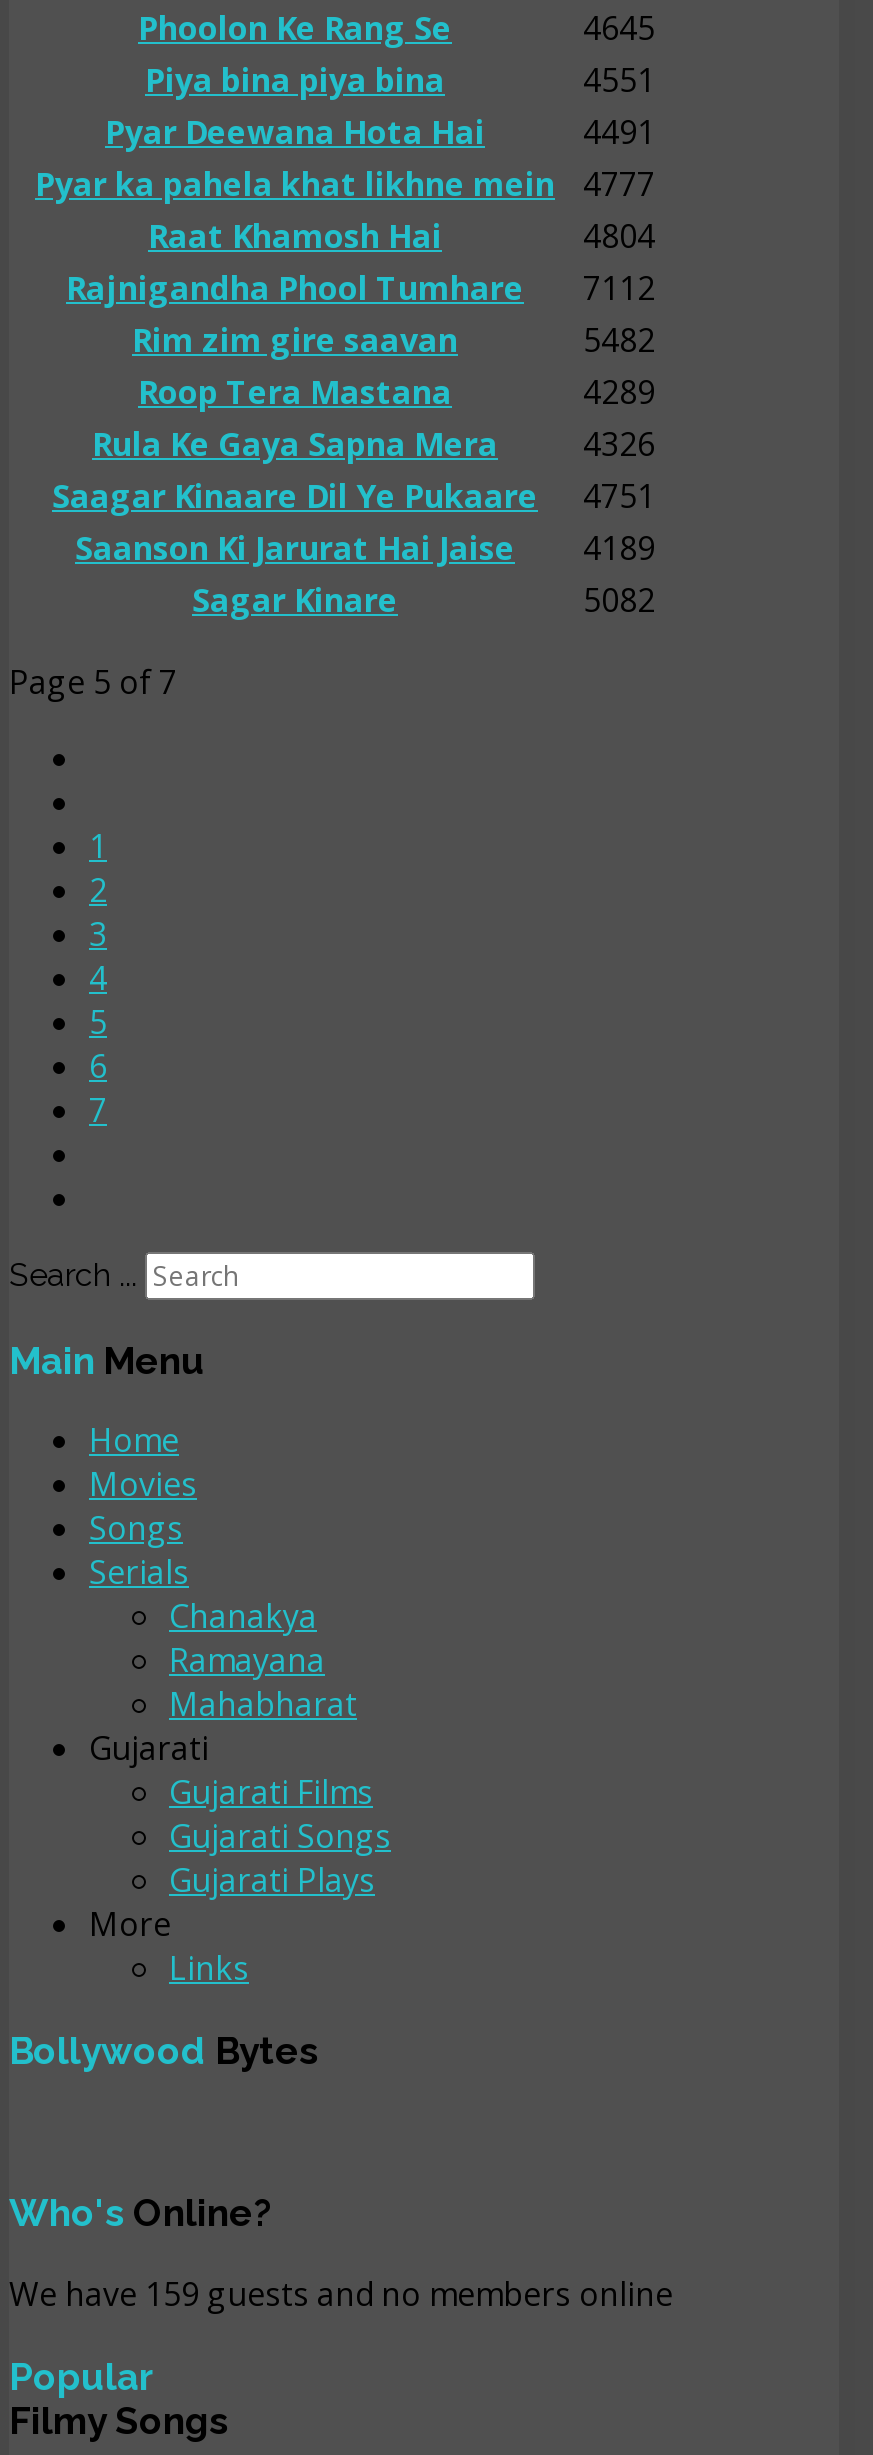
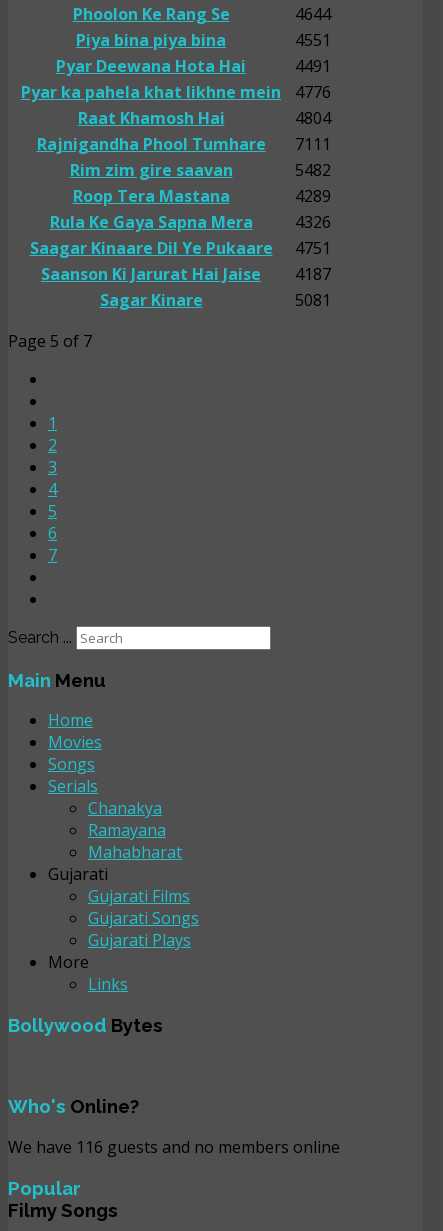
[583,6,655,50] 4645 -> [295,3,331,25] 4644
[35,162,655,206] Pyar ka pahela khat likhne mein 4777 -> [21,81,331,103] Pyar ka pahela khat likhne mein 4776
[66,266,655,310] Rajnigandha Phool Tumhare 7112 -> [36,133,331,155] Rajnigandha Phool Tumhare 7111
[75,526,655,570] Saanson Ki Jarurat Hai Jaise 4189 -> [41,263,331,285] Saanson Ki Jarurat Hai Jaise 4187
[583,578,655,622] 5082 -> [295,289,331,311] 5081
[9,2272,673,2316] We have 159 guests and no members online -> [8,1136,340,1158] We have 116 guests and no members online

